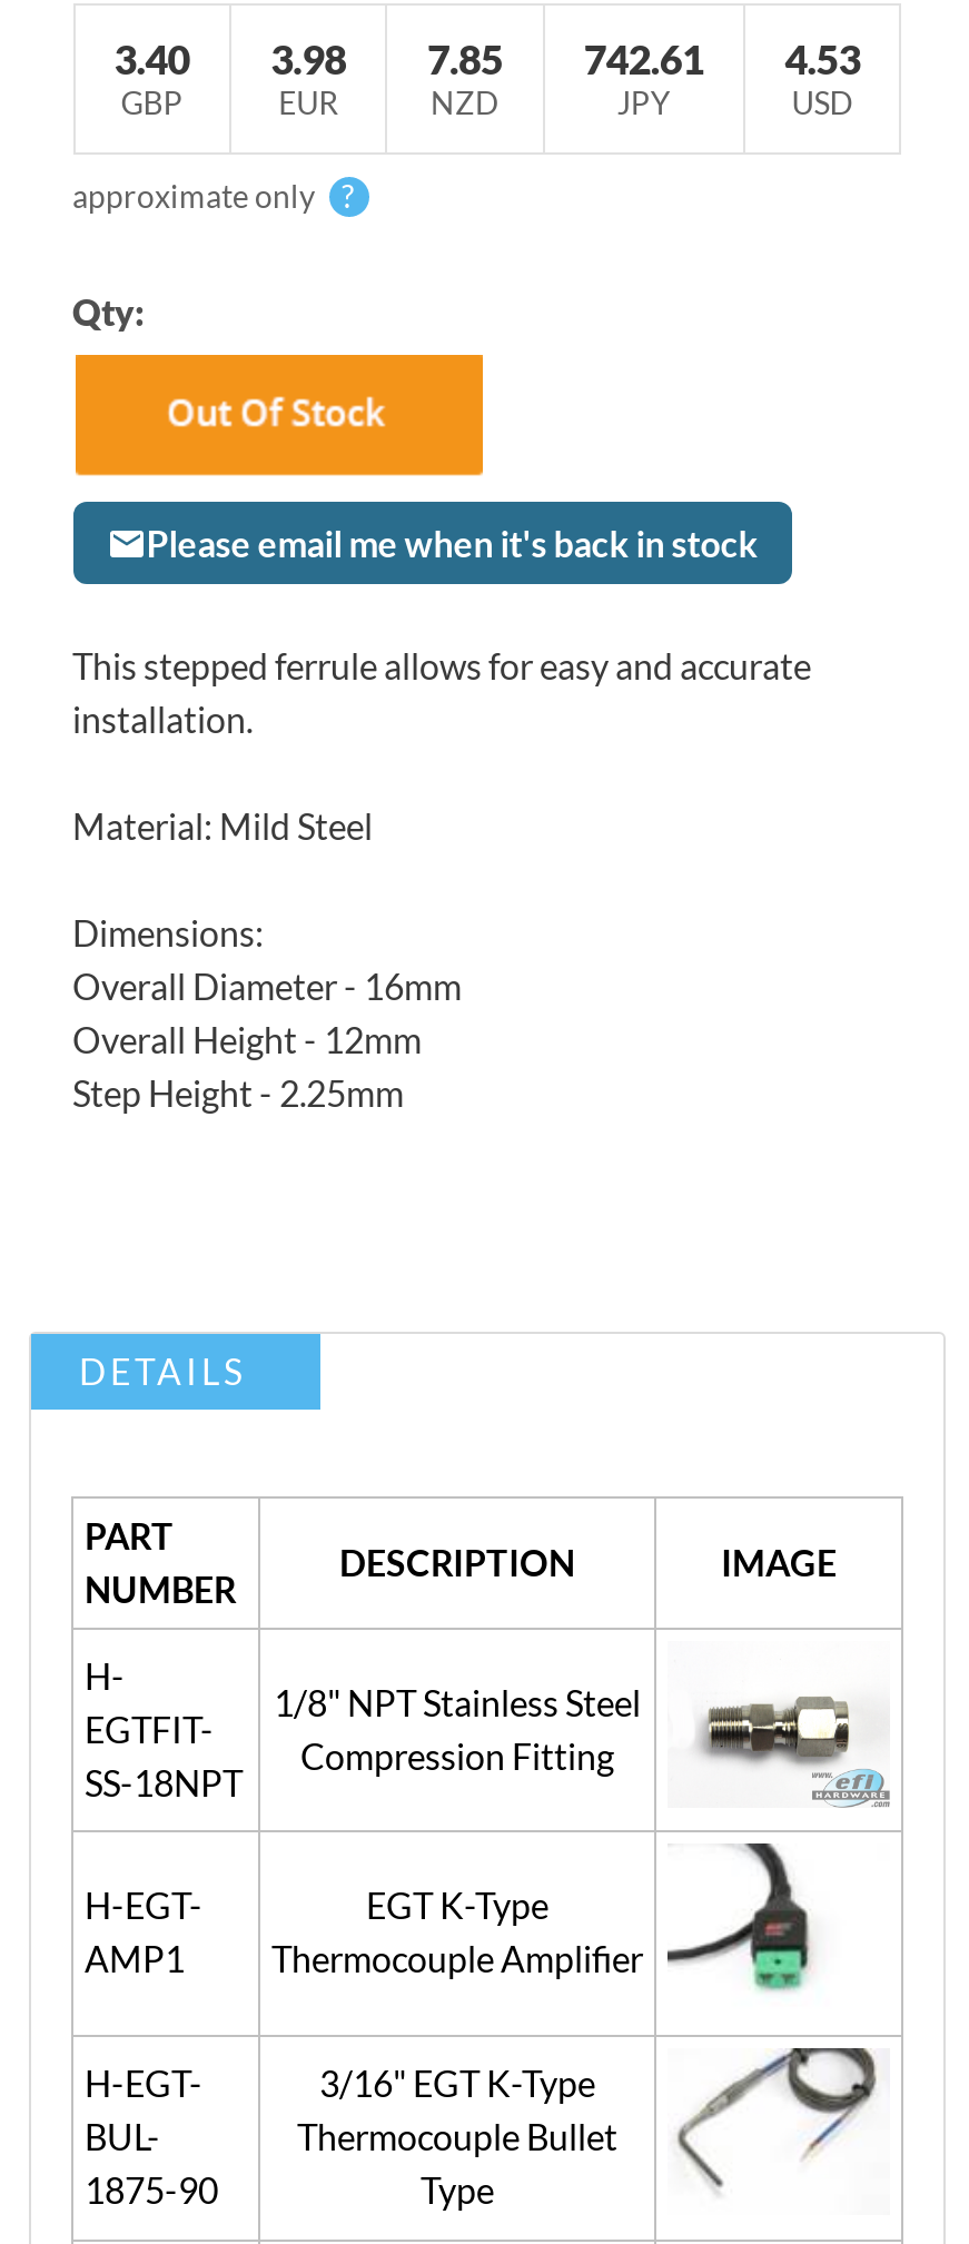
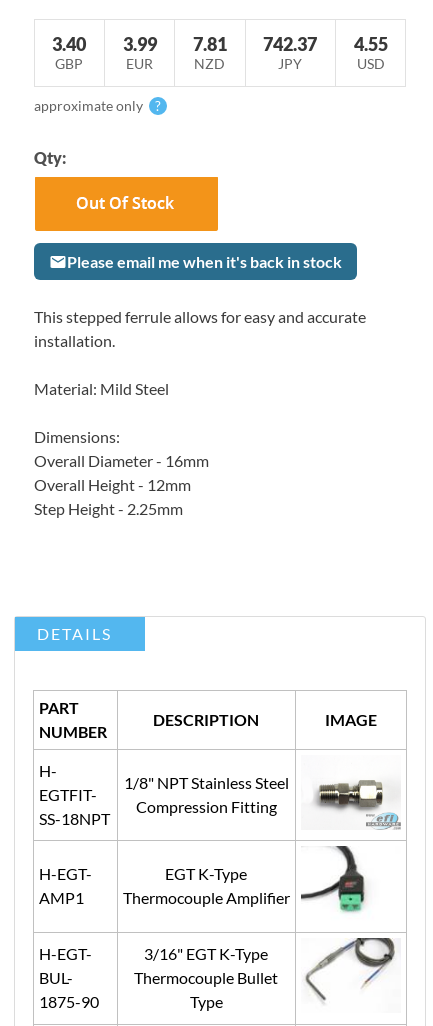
[271,35,346,84] 3.98 -> [123,33,157,55] 3.99
[427,35,503,84] 7.85 -> [193,33,227,55] 7.81
[584,35,704,84] 742.61 -> [263,33,317,55] 742.37
[785,35,860,84] 4.53 -> [354,33,388,55] 4.55

